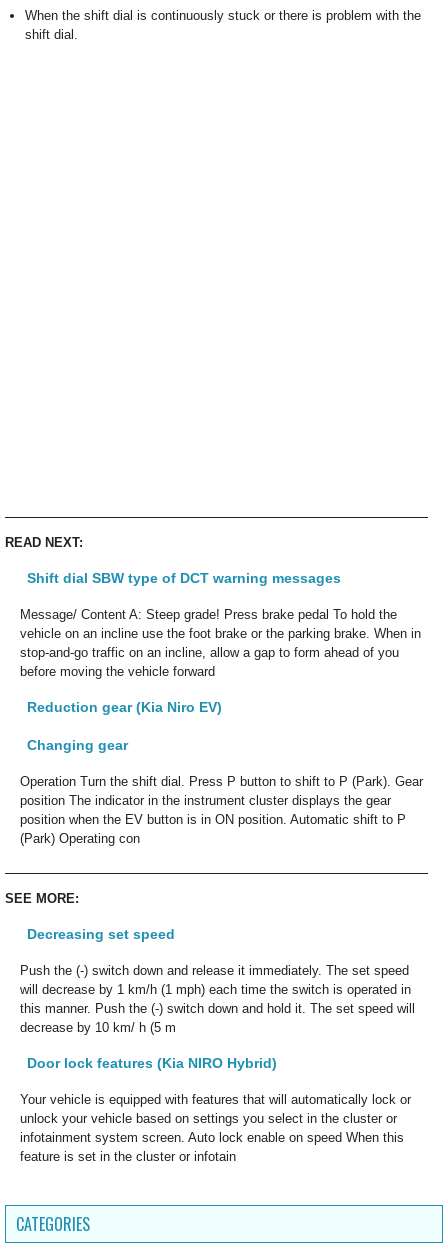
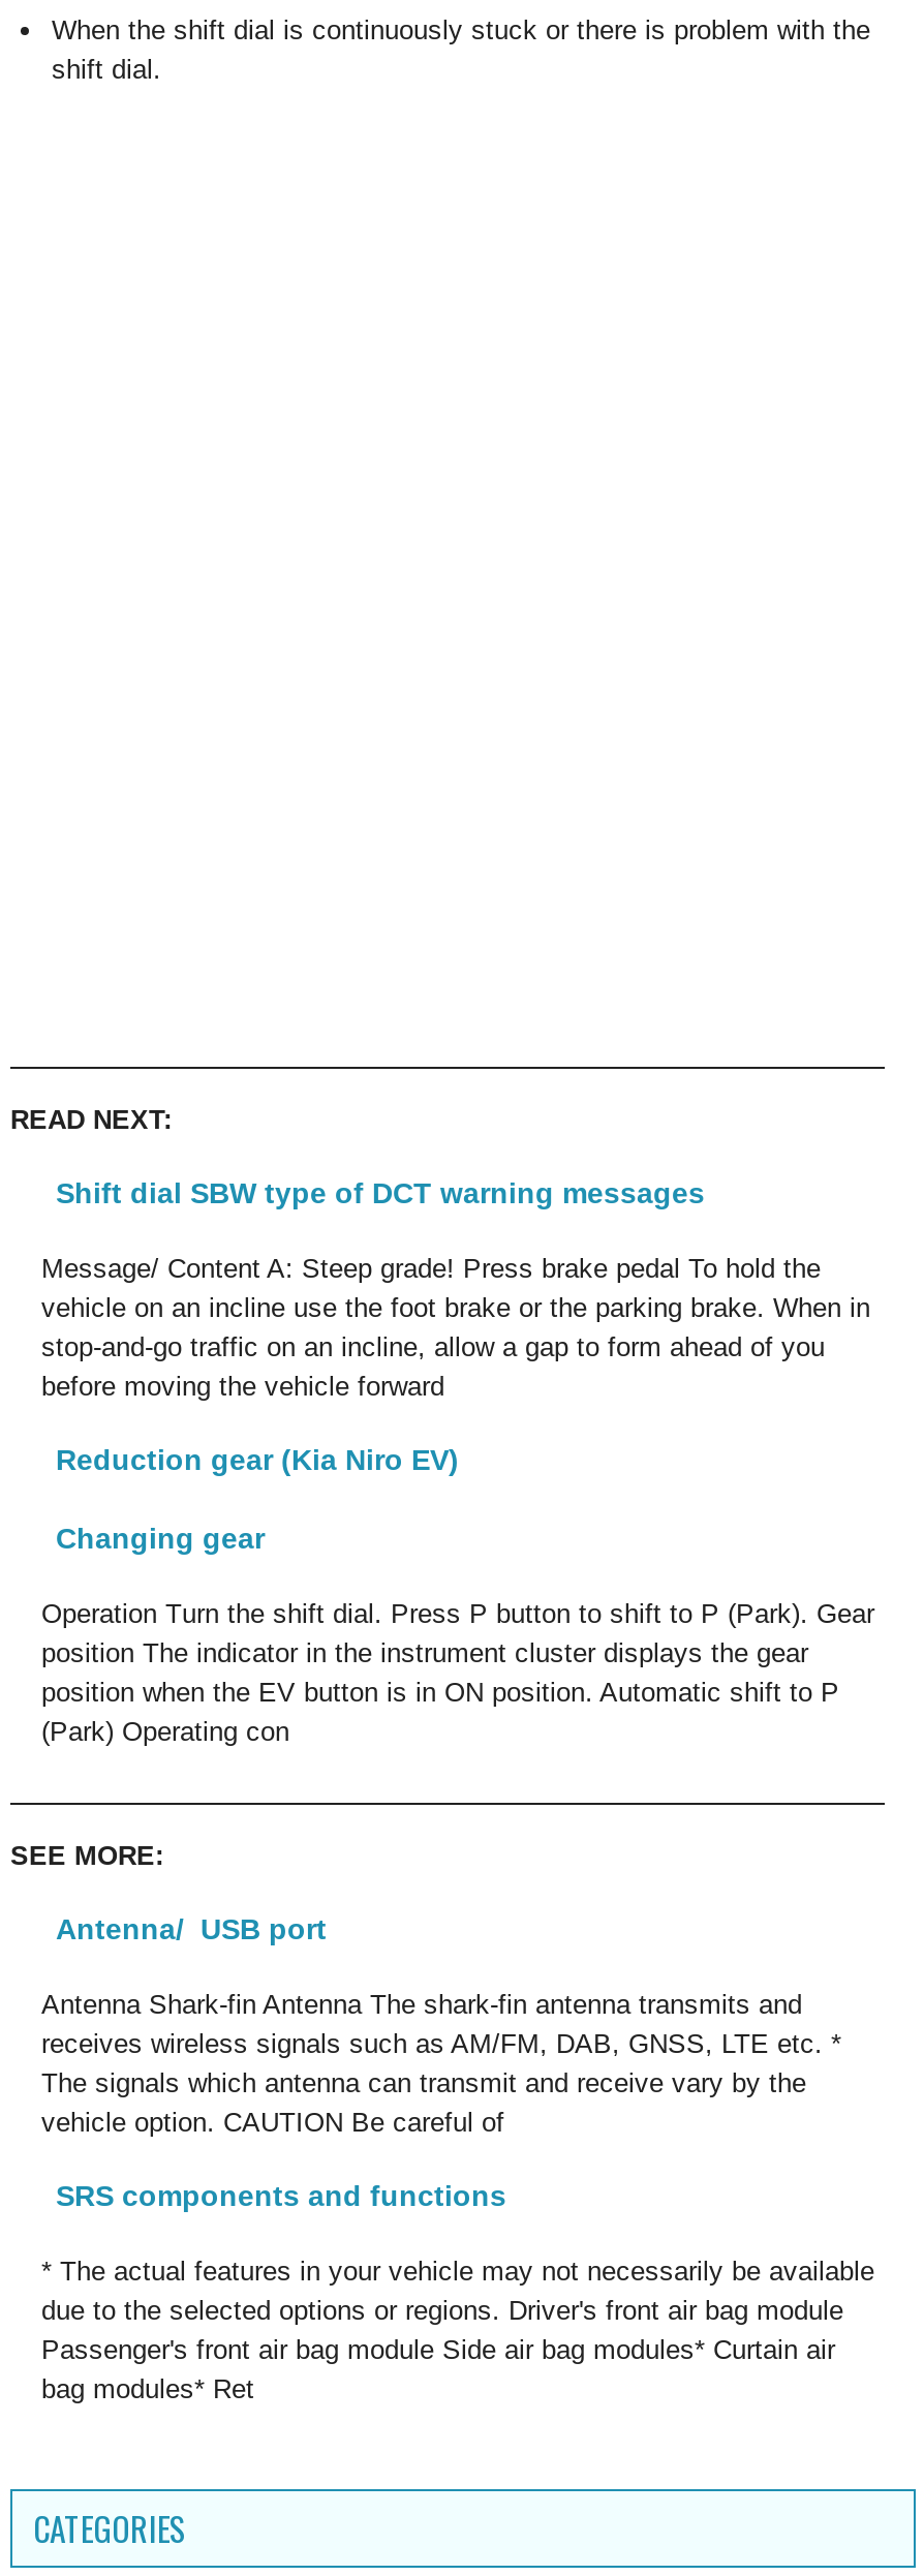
[27,926,175,942] Decreasing set speed -> [56,1912,327,1945] Antenna/ USB port
[20,963,415,1035] Push the (-) switch down and release it immediately. The set speed | will decrease by 1 km/h (1 mph) each time the switch is operated in | this manner. Push the (-) switch down and hold it. The set speed will | decrease by 10 km/ h (5 m -> [41,1988,841,2137] Antenna Shark-fin Antenna The shark-fin antenna transmits and | receives wireless signals such as AM/FM, DAB, GNSS, LTE etc. * | The signals which antenna can transmit and receive vary by the | vehicle option. CAUTION Be careful of
[27,1055,277,1071] Door lock features (Kia NIRO Hybrid) -> [56,2178,506,2211] SRS components and functions
[20,1092,411,1164] Your vehicle is equipped with features that will automatically lock or | unlock your vehicle based on settings you select in the cluster or | infotainment system screen. Auto lock enable on speed When this | feature is set in the cluster or infotain -> [41,2255,874,2404] * The actual features in your vehicle may not necessarily be available | due to the selected options or regions. Driver's front air bag module | Passenger's front air bag module Side air bag modules* Curtain air | bag modules* Ret

